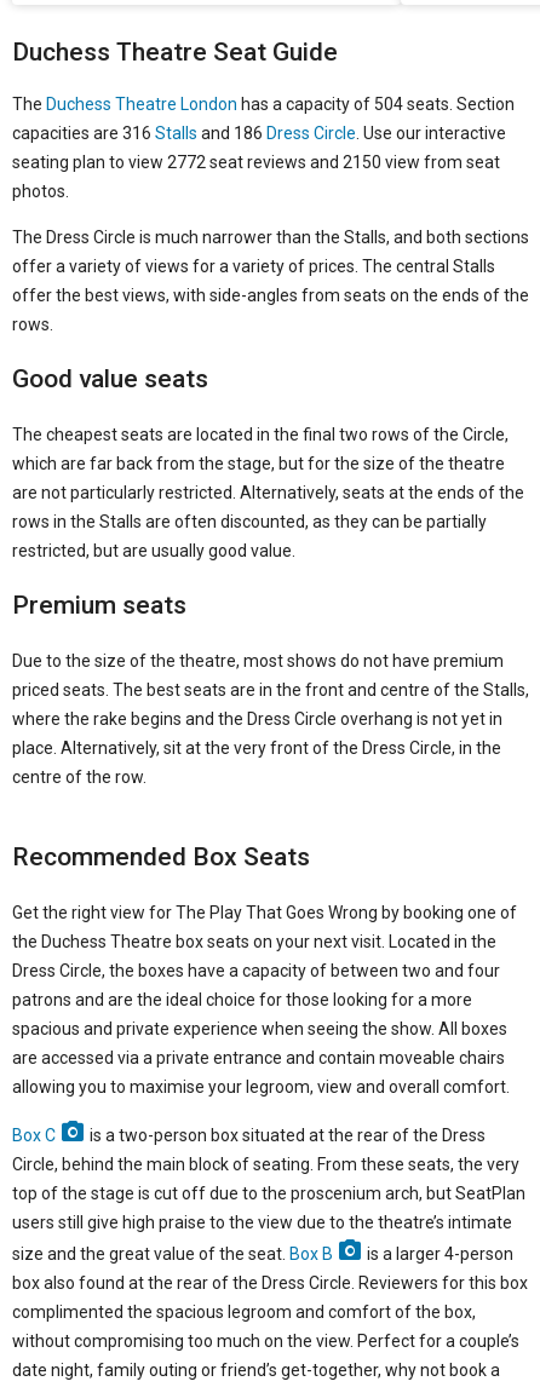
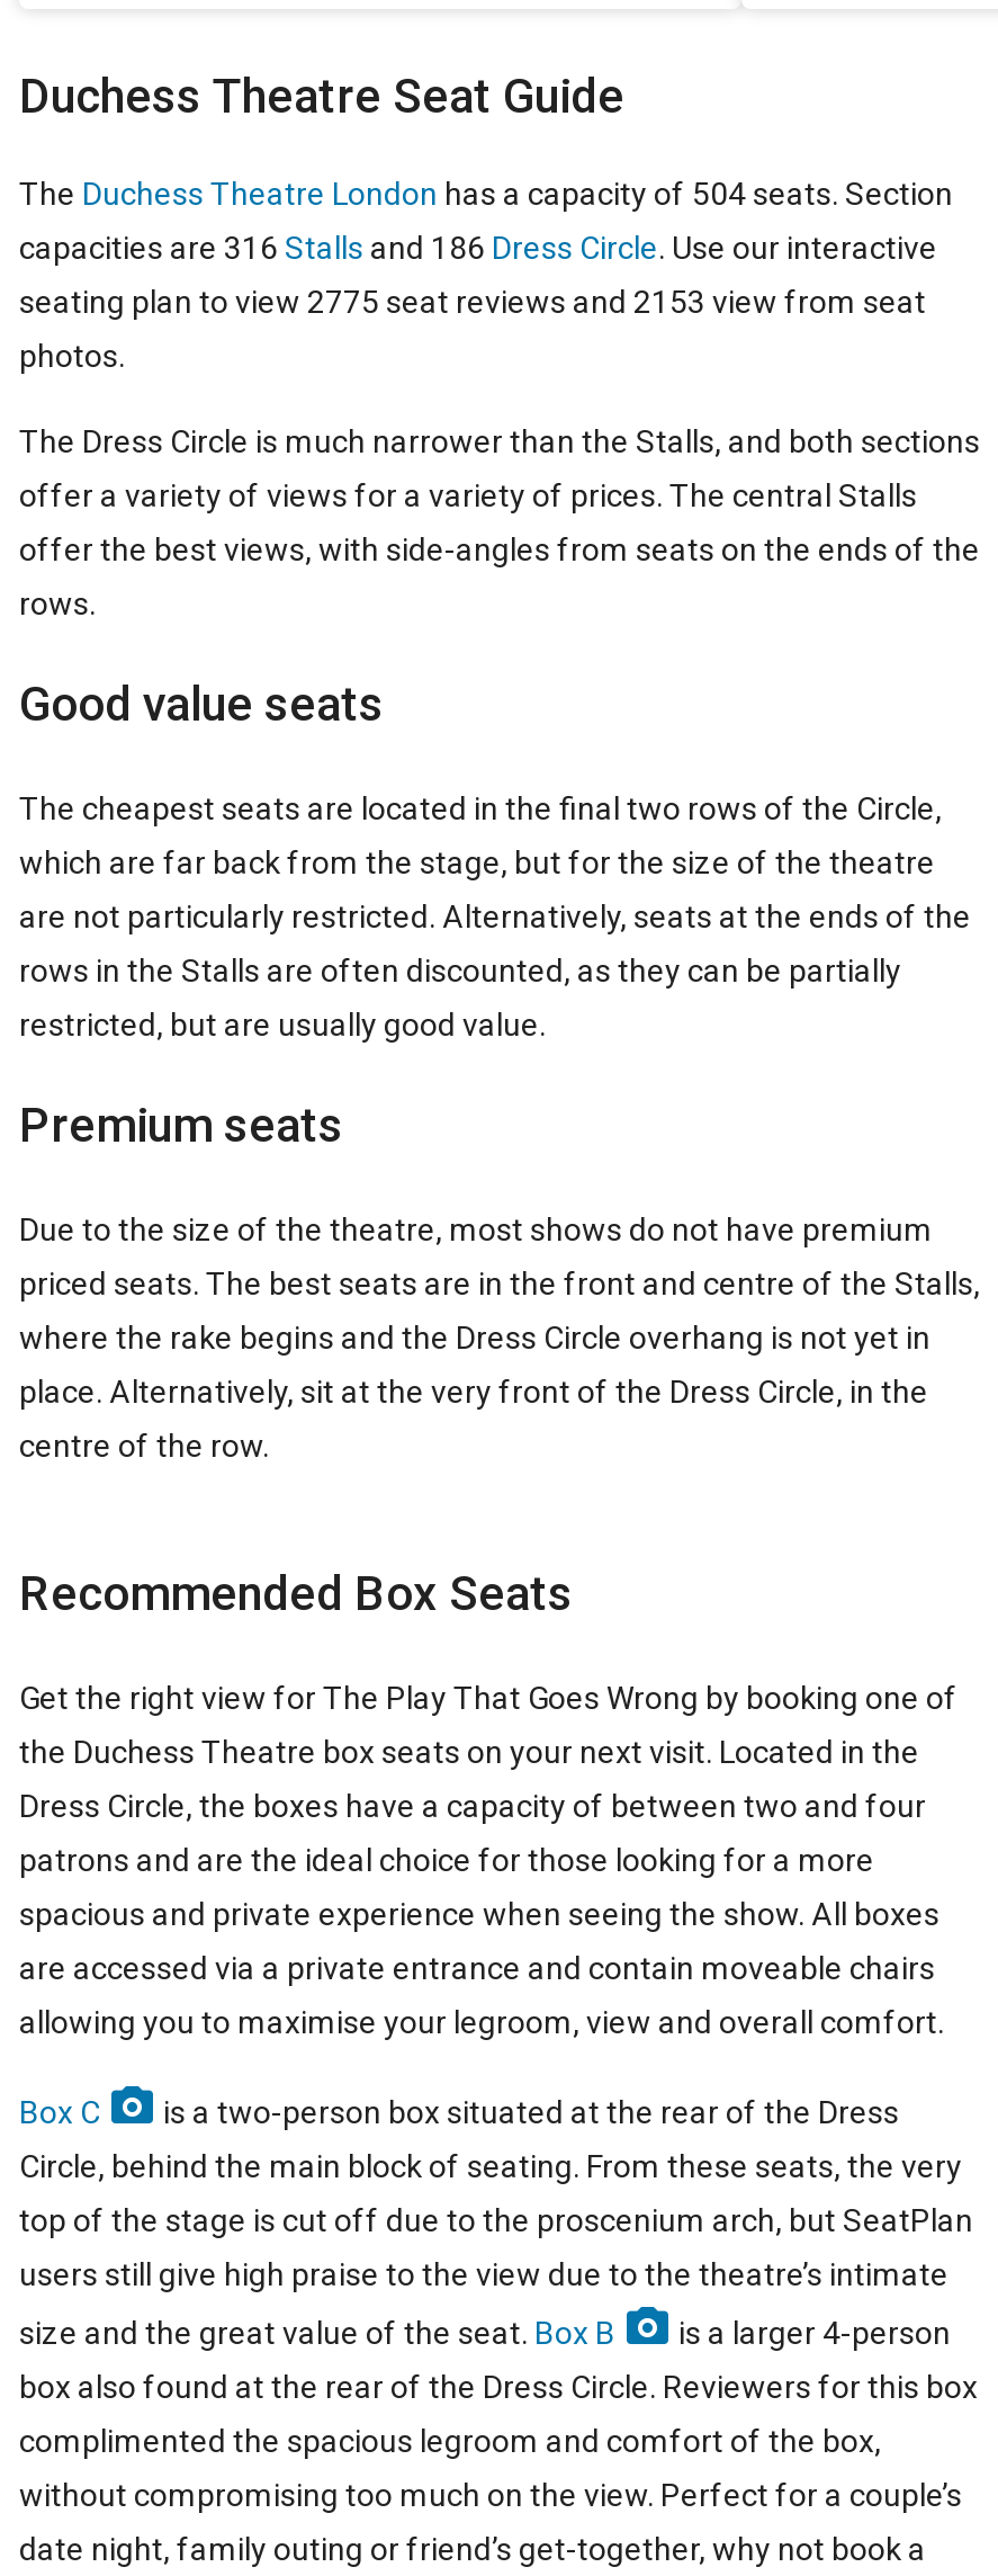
[12,152,500,171] seating plan to view 2772 seat reviews and 2150 view from seat -> [19,283,926,319] seating plan to view 2775 seat reviews and 2153 view from seat

